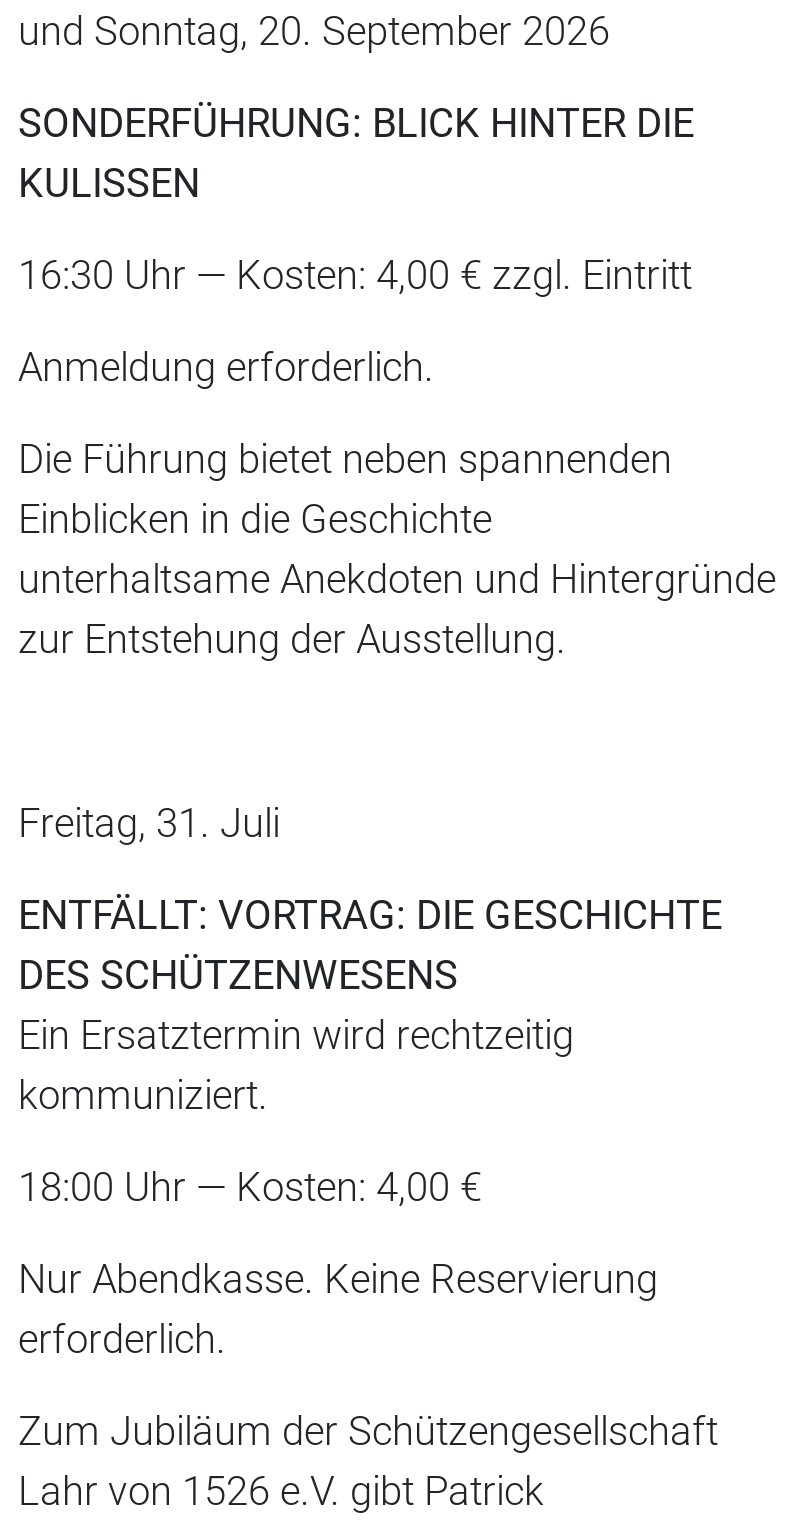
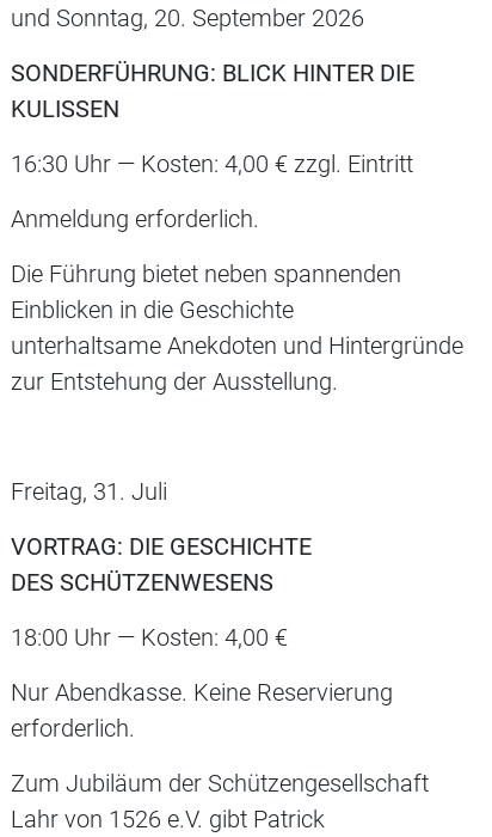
[18,890,722,938] ENTFÄLLT: VORTRAG: DIE GESCHICHTE -> [11,532,312,561] VORTRAG: DIE GESCHICHTE
[18,1010,574,1118] Ein Ersatztermin wird rechtzeitig | kommuniziert. -> none

